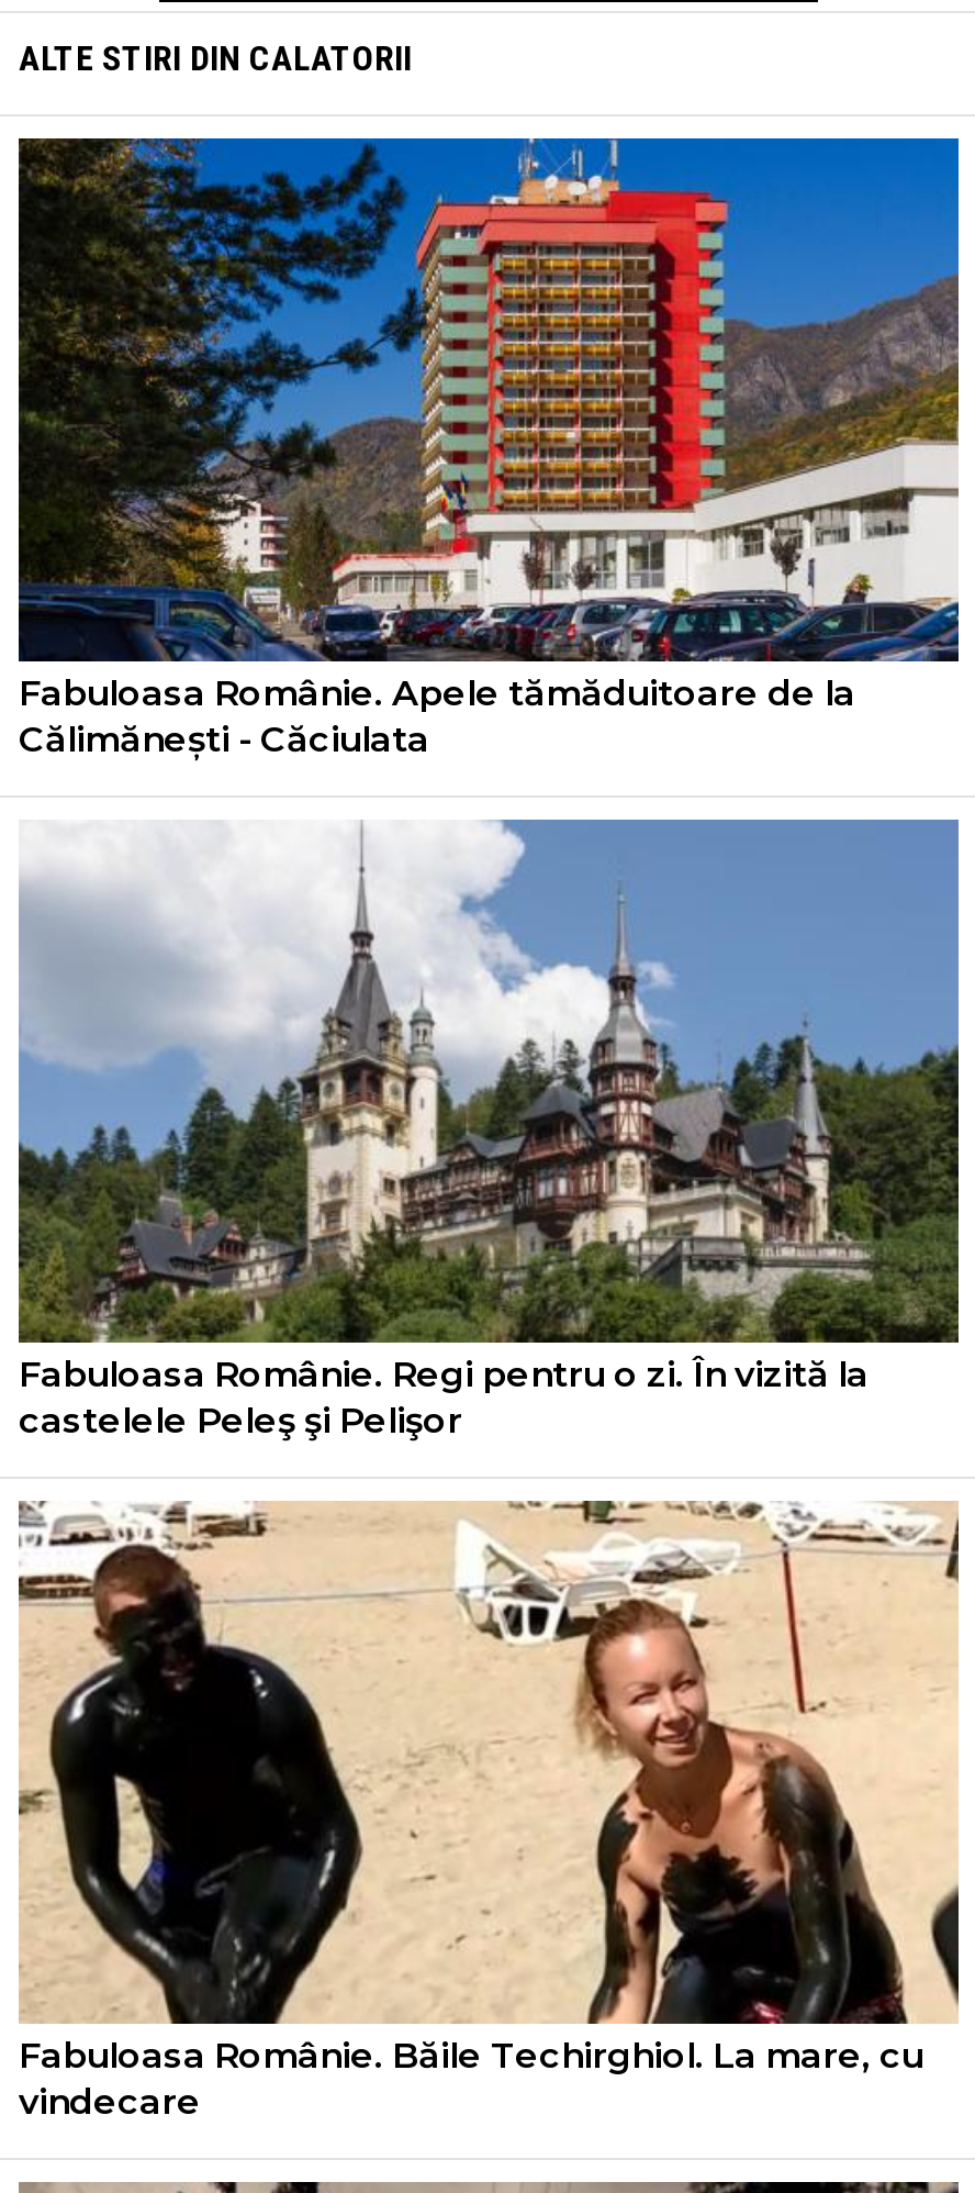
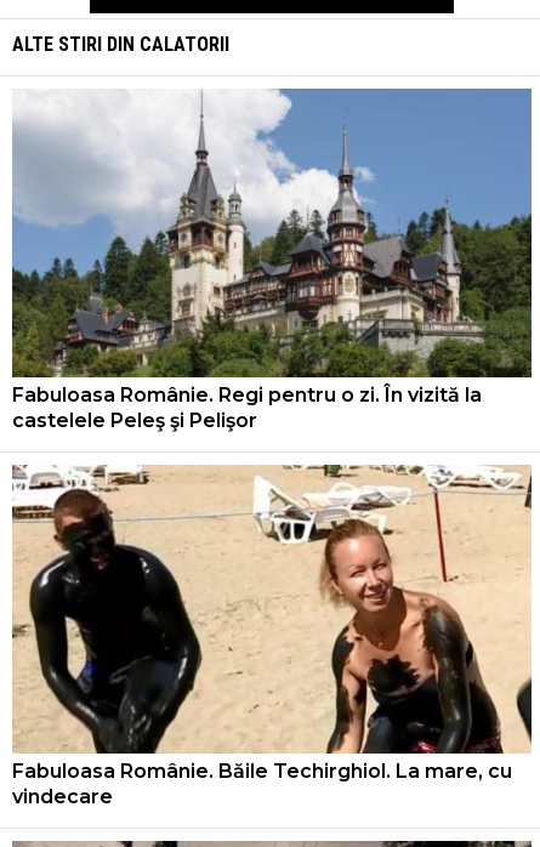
[16,136,961,761] [image] | Fabuloasa Românie. Apele tămăduitoare de la | Călimănești - Căciulata -> none

